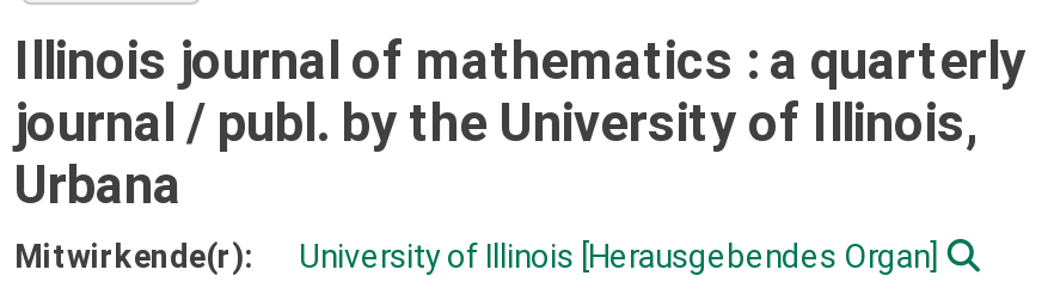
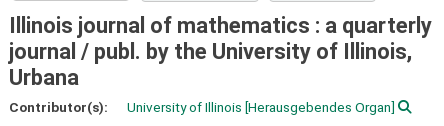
[14,238,261,276] Mitwirkende(r): -> [9,99,111,115] Contributor(s):

